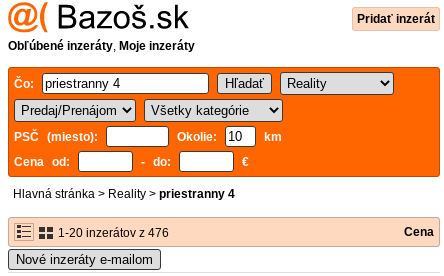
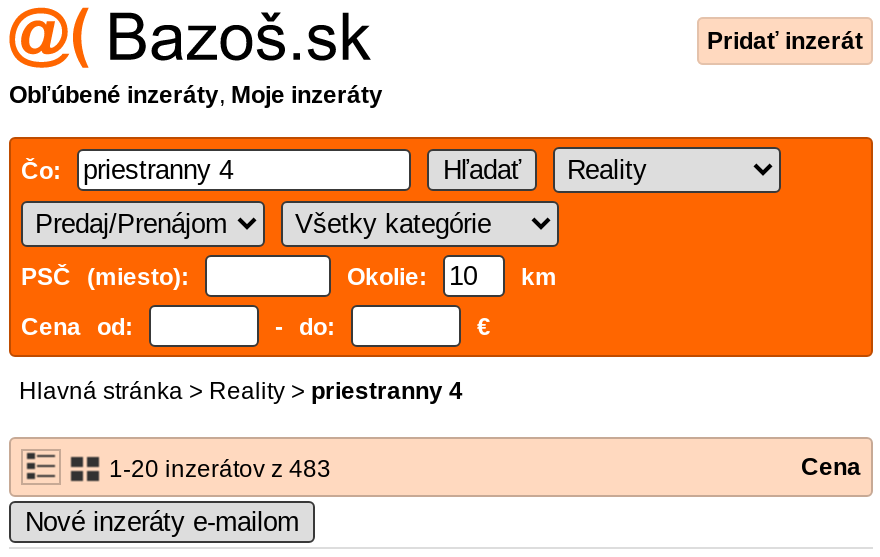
[55,226,169,240] 1-20 inzerátov z 476 -> [103,455,331,483] 1-20 inzerátov z 483

